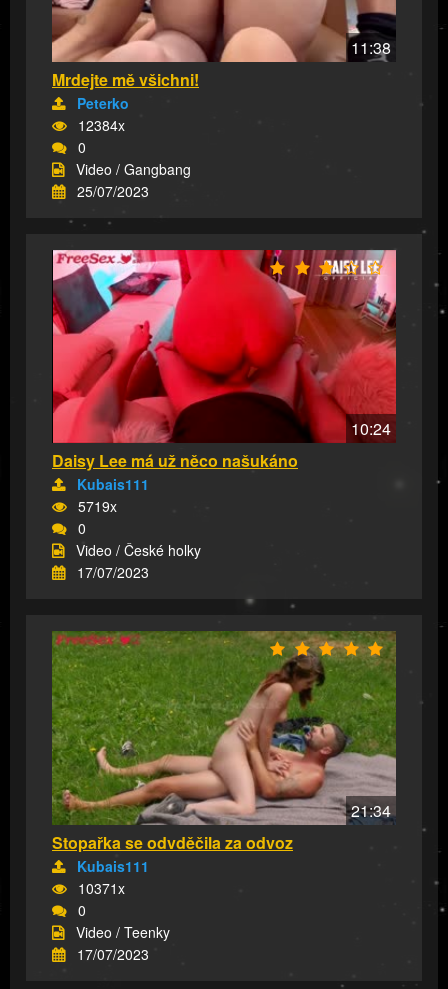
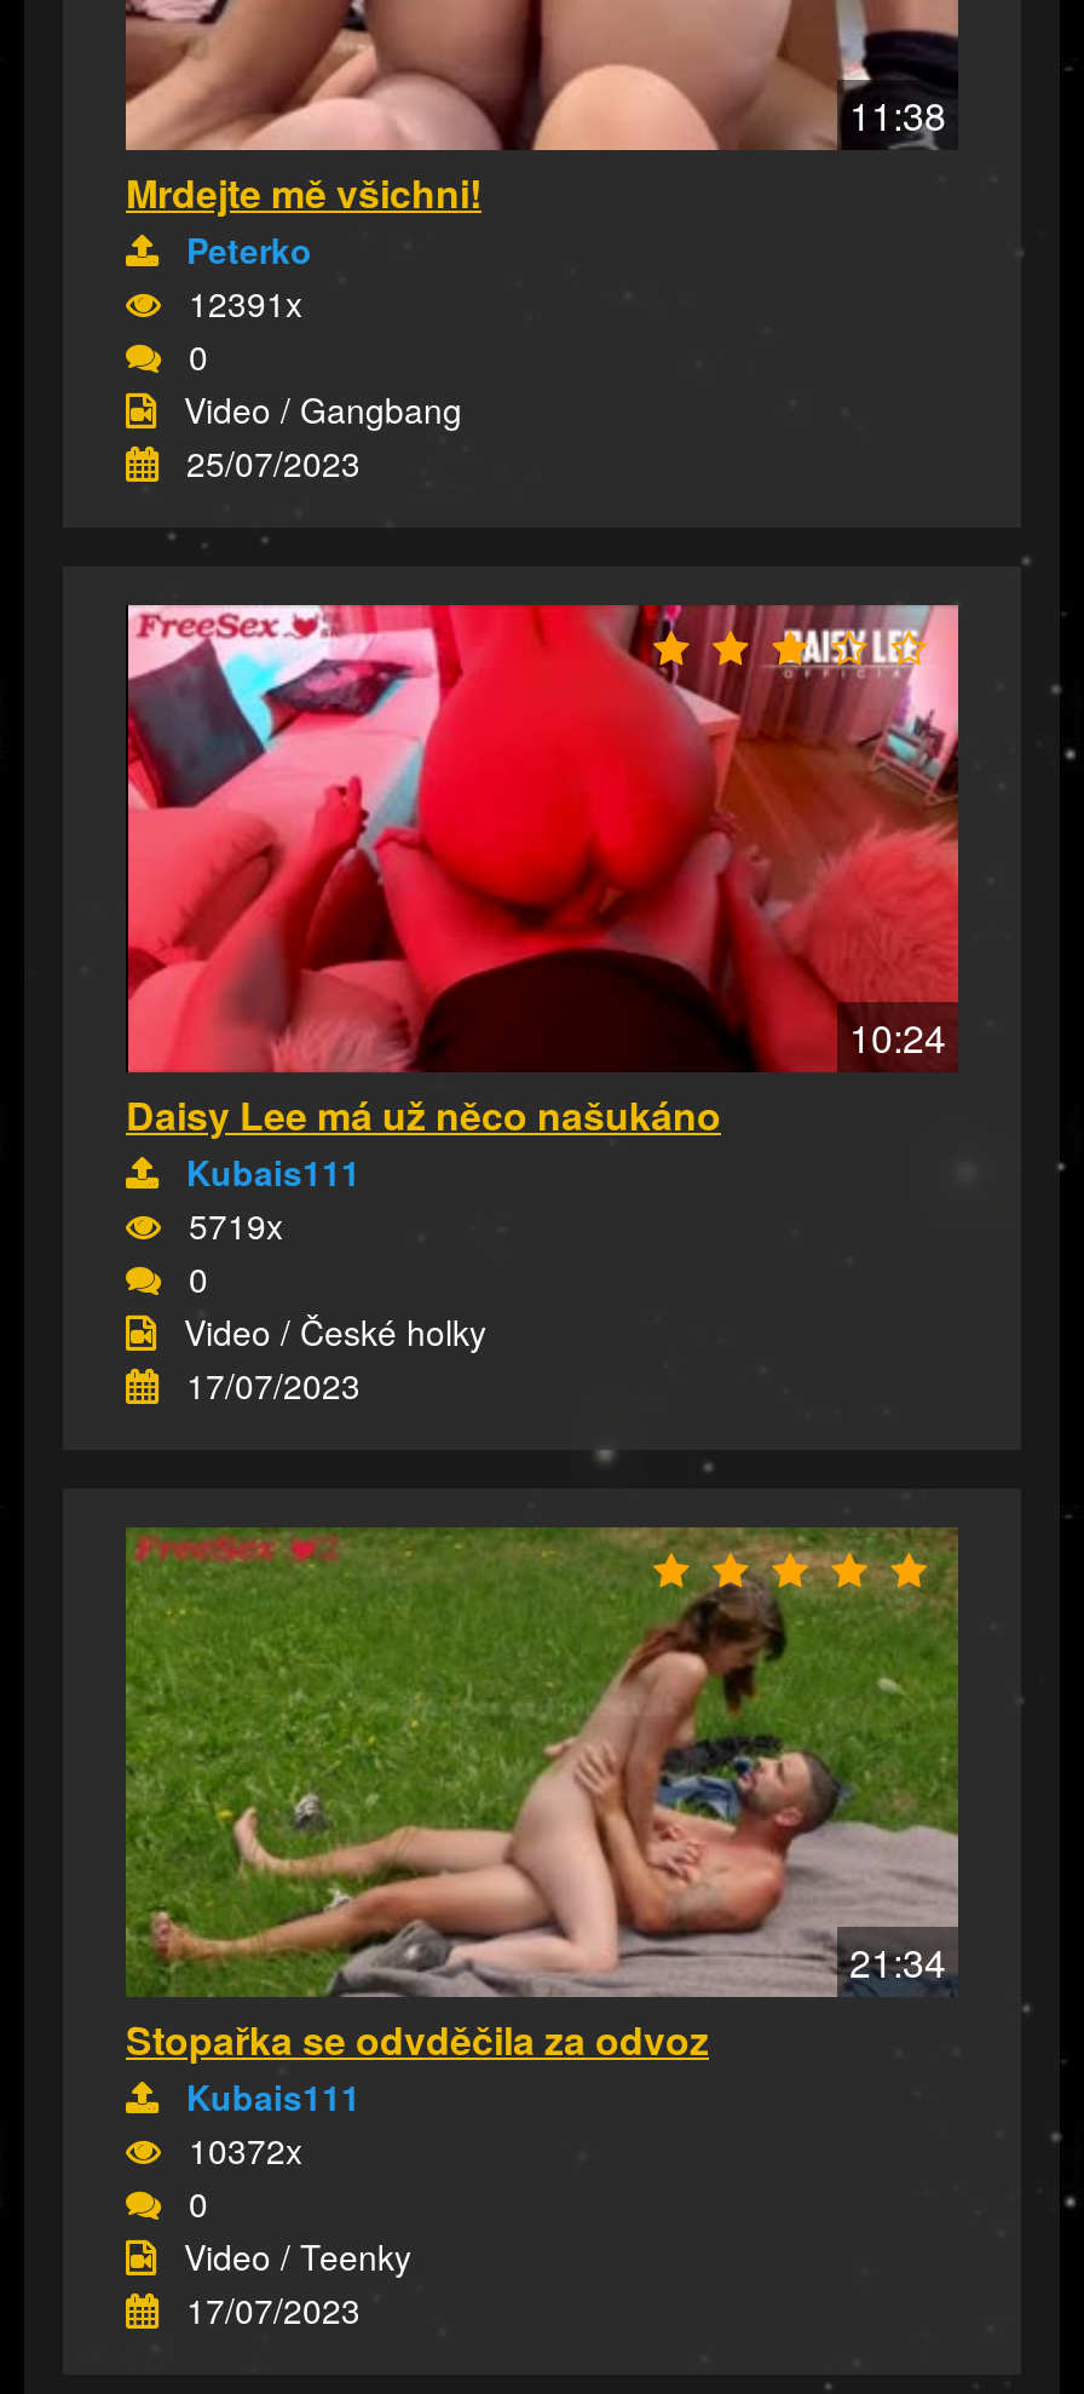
[78,115,125,135] 12384x -> [189,278,302,326] 12391x
[78,878,125,898] 10371x -> [189,2125,302,2173] 10372x

